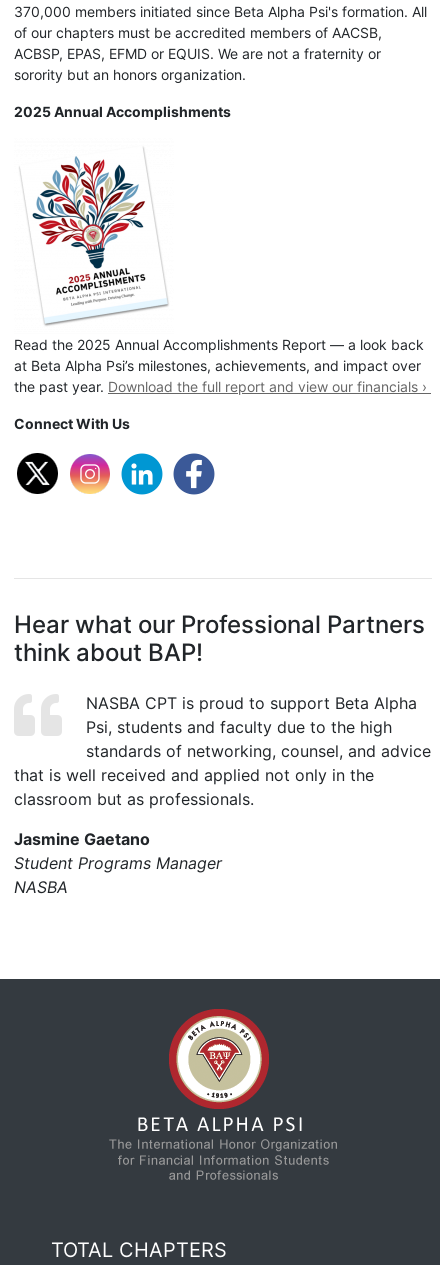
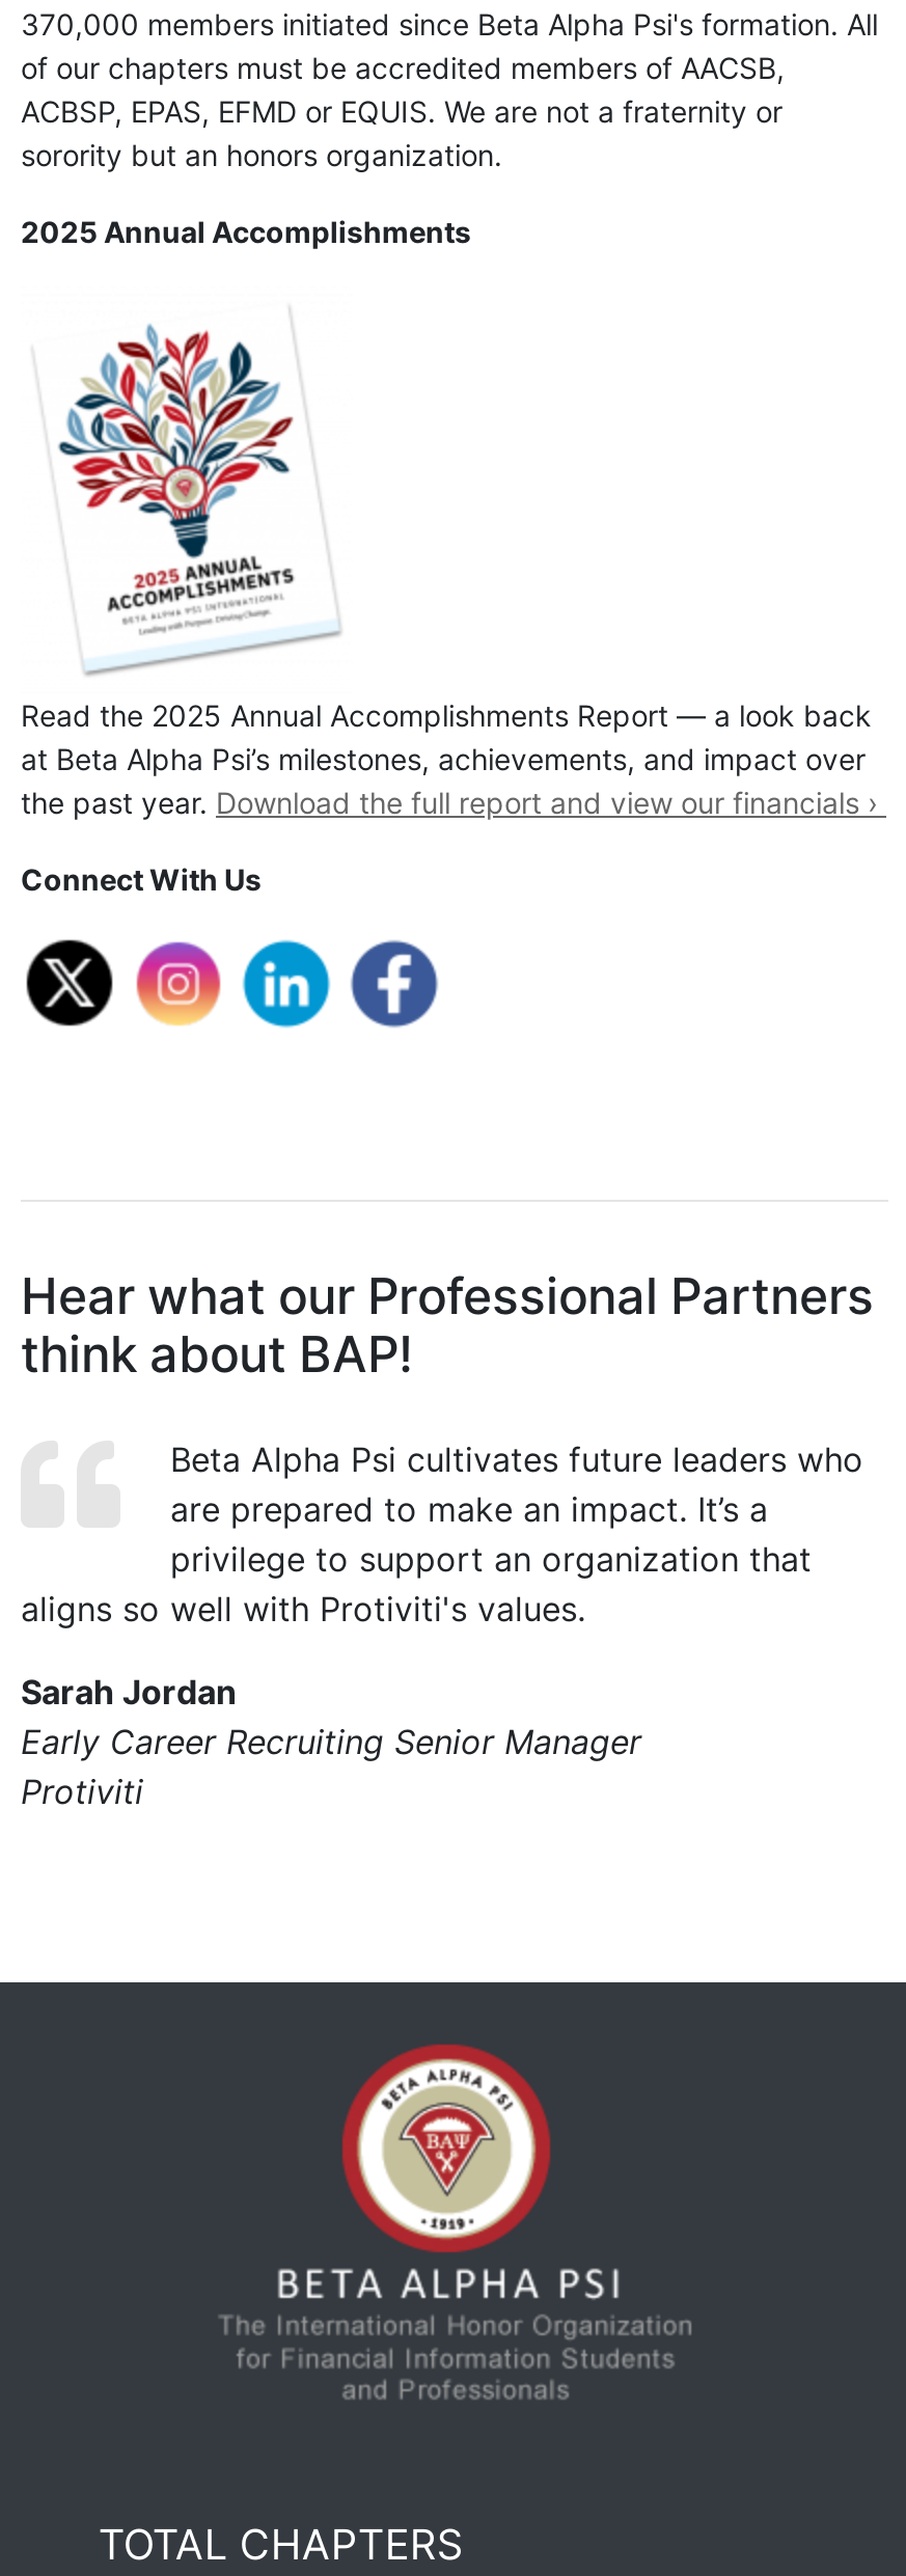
[14,693,431,809] NASBA CPT is proud to support Beta Alpha | Psi, students and faculty due to the high | standards of networking, counsel, and advice | that is well received and applied not only in the | classroom but as professionals. -> [21,1438,863,1629] Beta Alpha Psi cultivates future leaders who | are prepared to make an impact. It’s a | privilege to support an organization that | aligns so well with Protiviti's values.
[14,829,222,897] Jasmine Gaetano | Student Programs Manager | NASBA -> [21,1671,641,1812] Sarah Jordan | Early Career Recruiting Senior Manager | Protiviti

